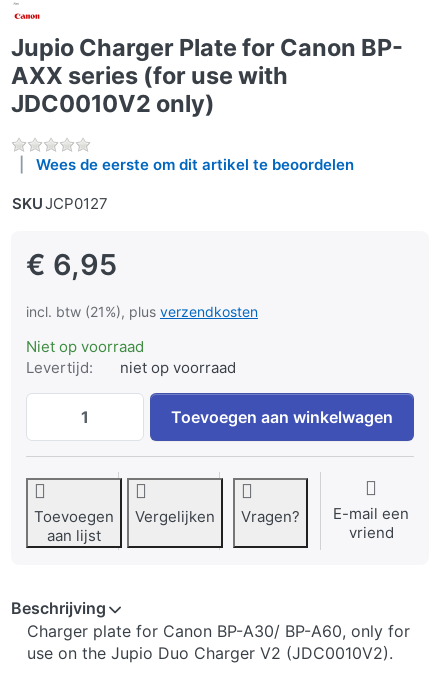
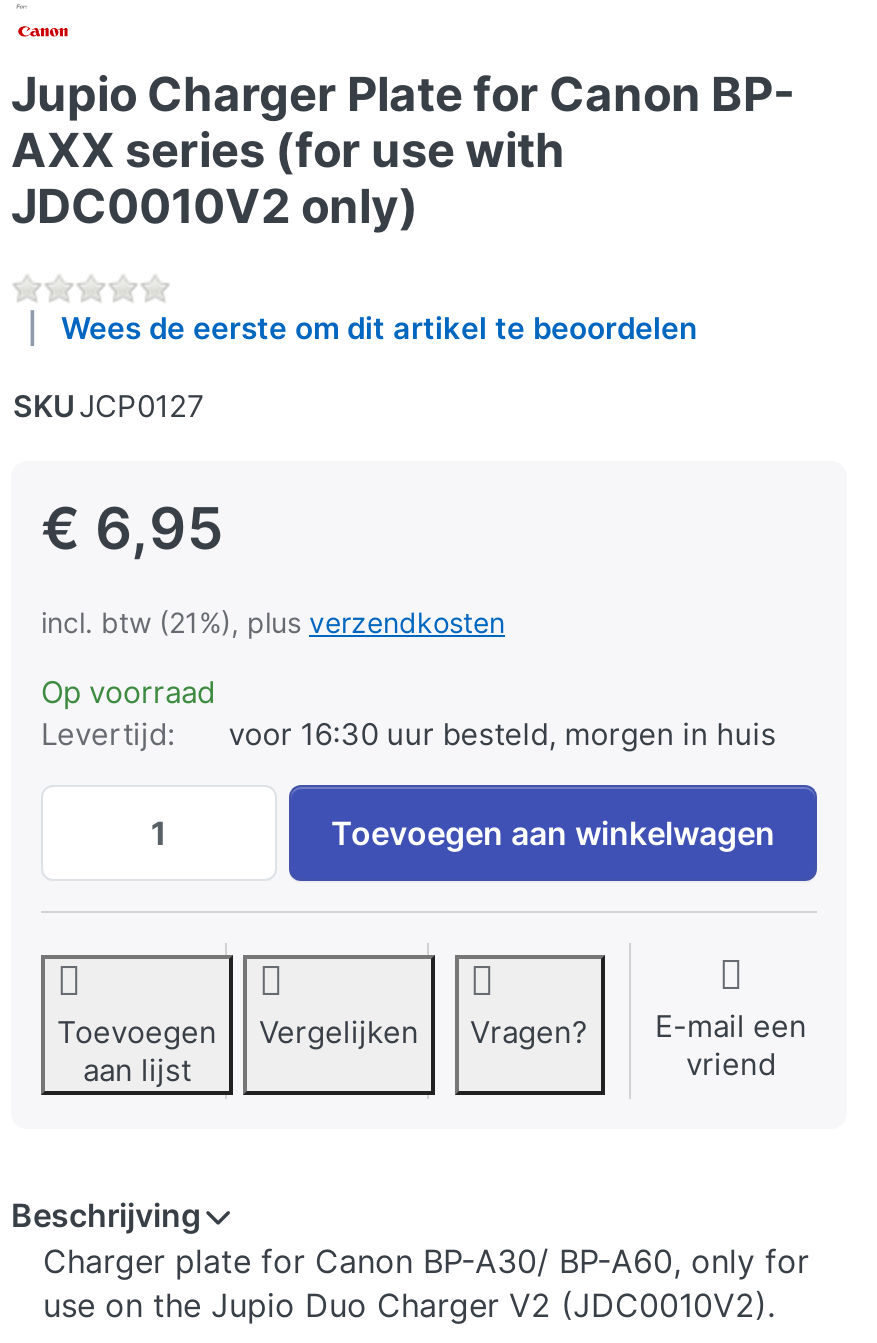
[26,337,144,356] Niet op voorraad -> [41,673,215,711] Op voorraad
[116,358,236,377] niet op voorraad -> [220,715,776,753] voor 16:30 uur besteld, morgen in huis

